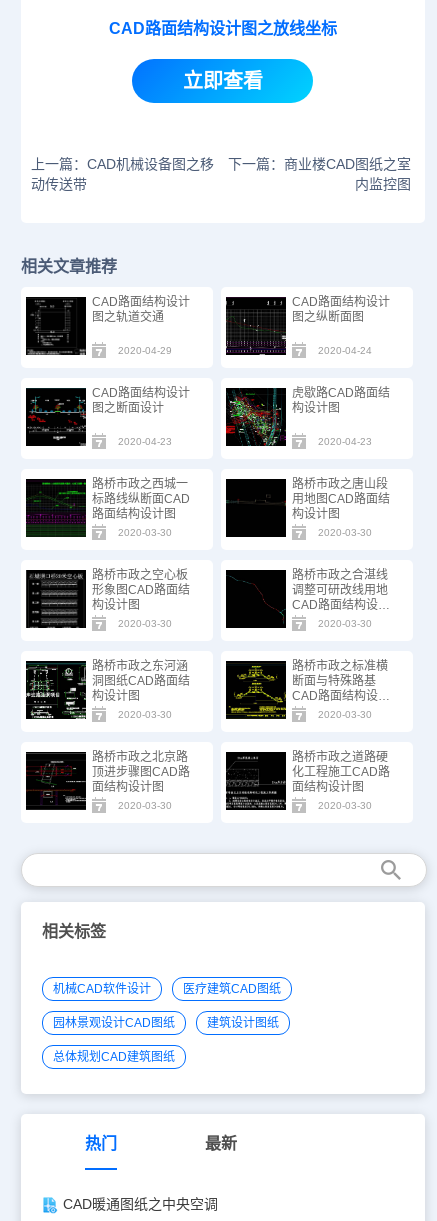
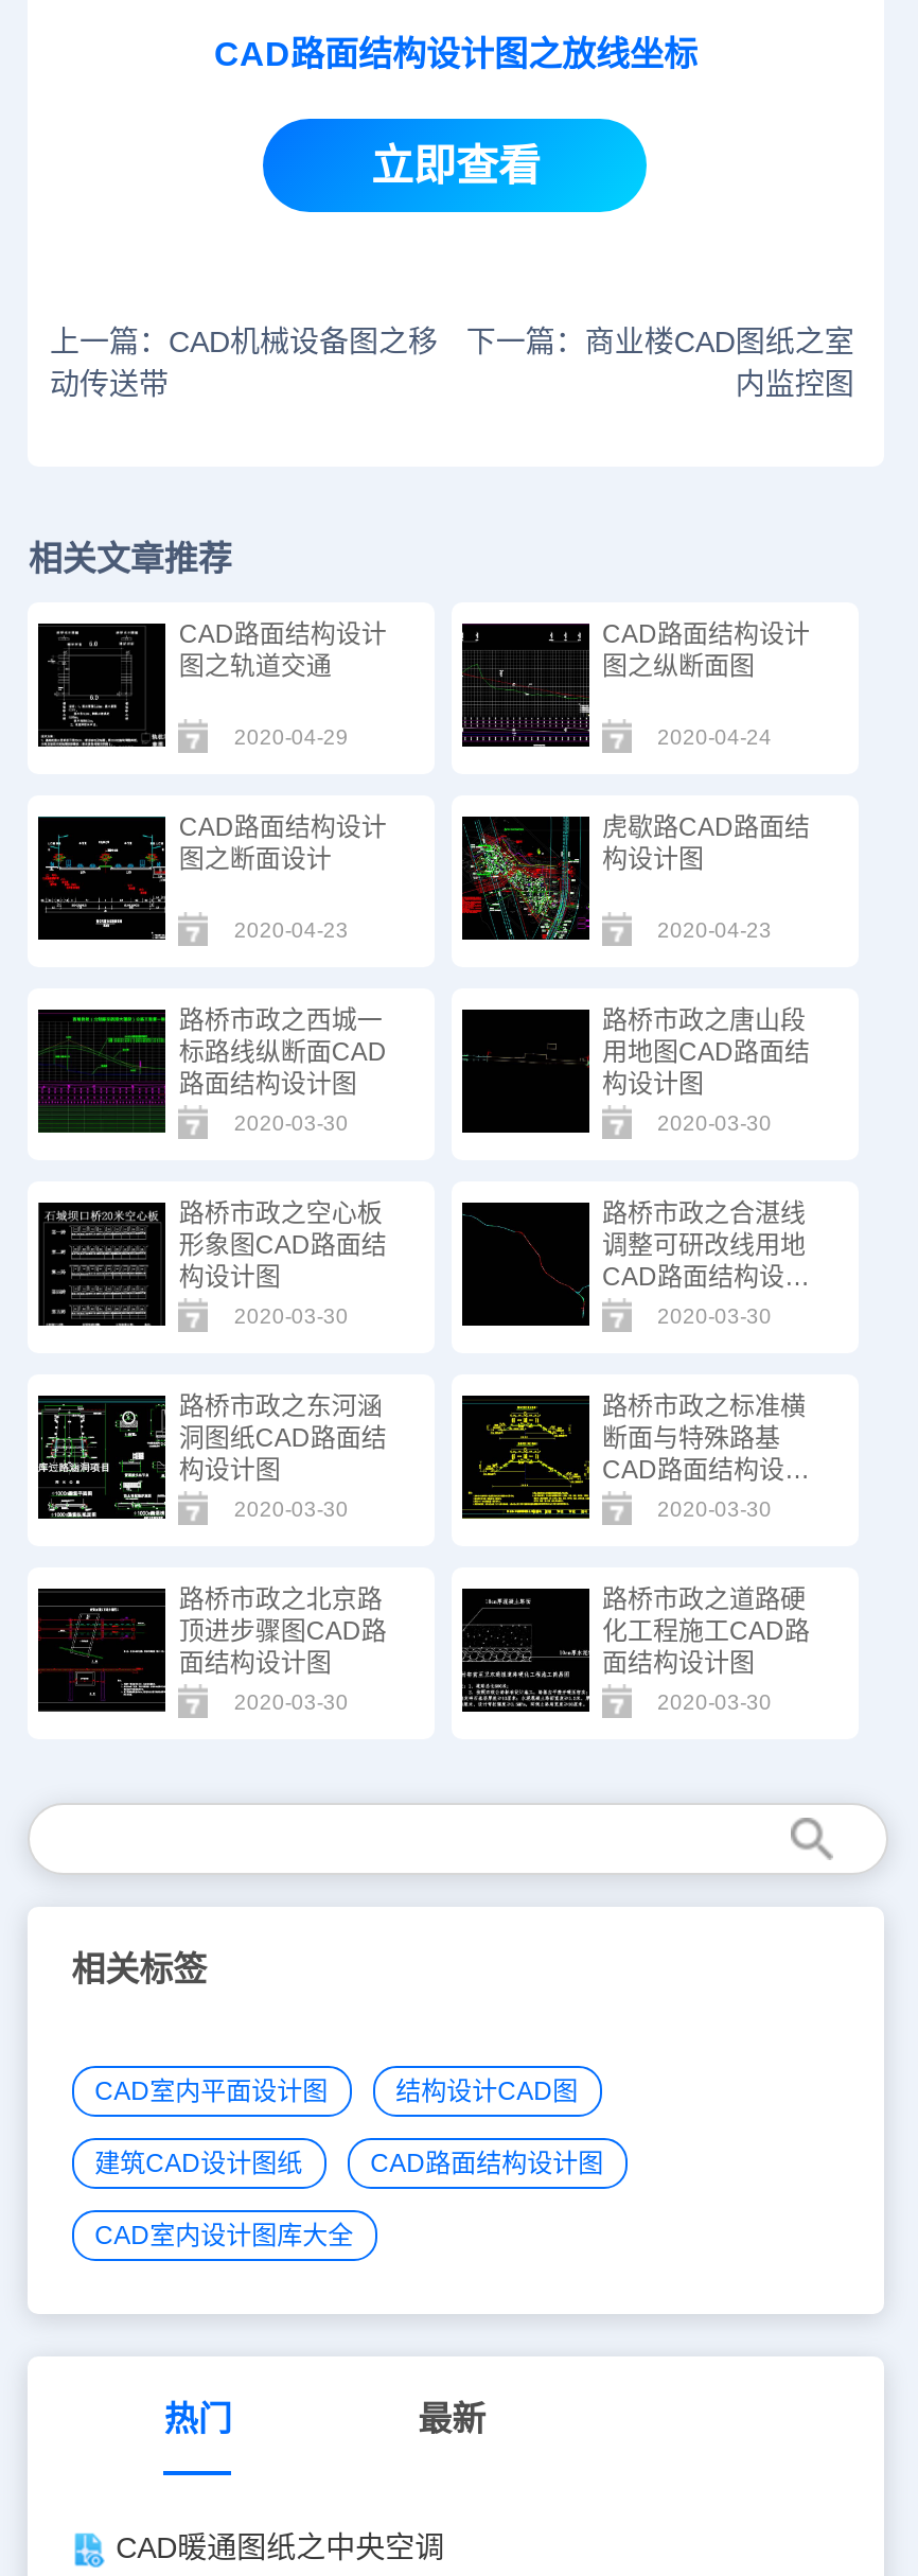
[53,982,281,996] 机械CAD软件设计 | 医疗建筑CAD图纸 -> [95,2077,578,2107] CAD室内平面设计图 | 结构设计CAD图
[53,1016,279,1030] 园林景观设计CAD图纸 | 建筑设计图纸 -> [95,2149,603,2179] 建筑CAD设计图纸 | CAD路面结构设计图
[53,1050,175,1064] 总体规划CAD建筑图纸 -> [95,2221,353,2251] CAD室内设计图库大全

